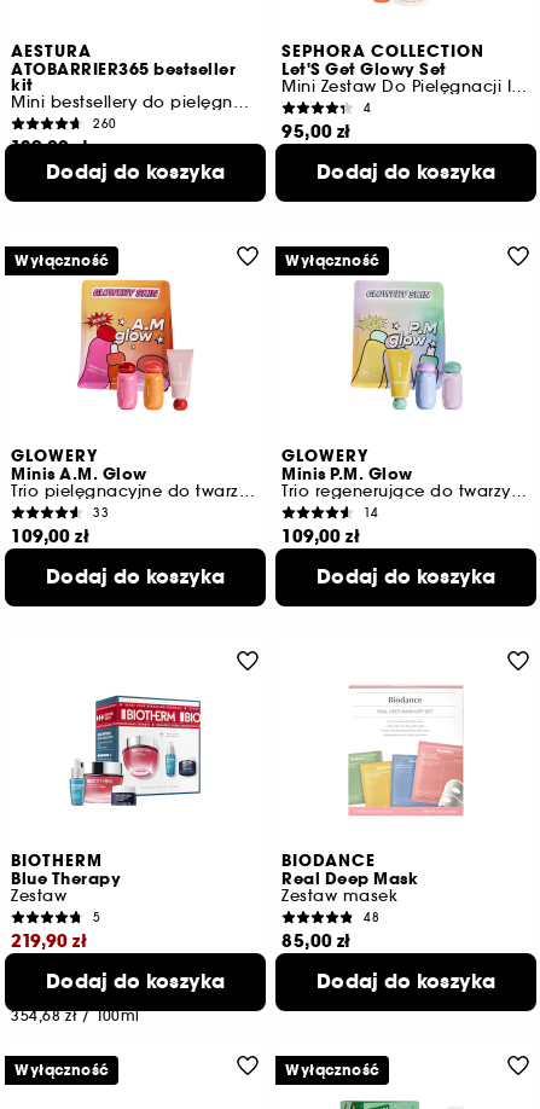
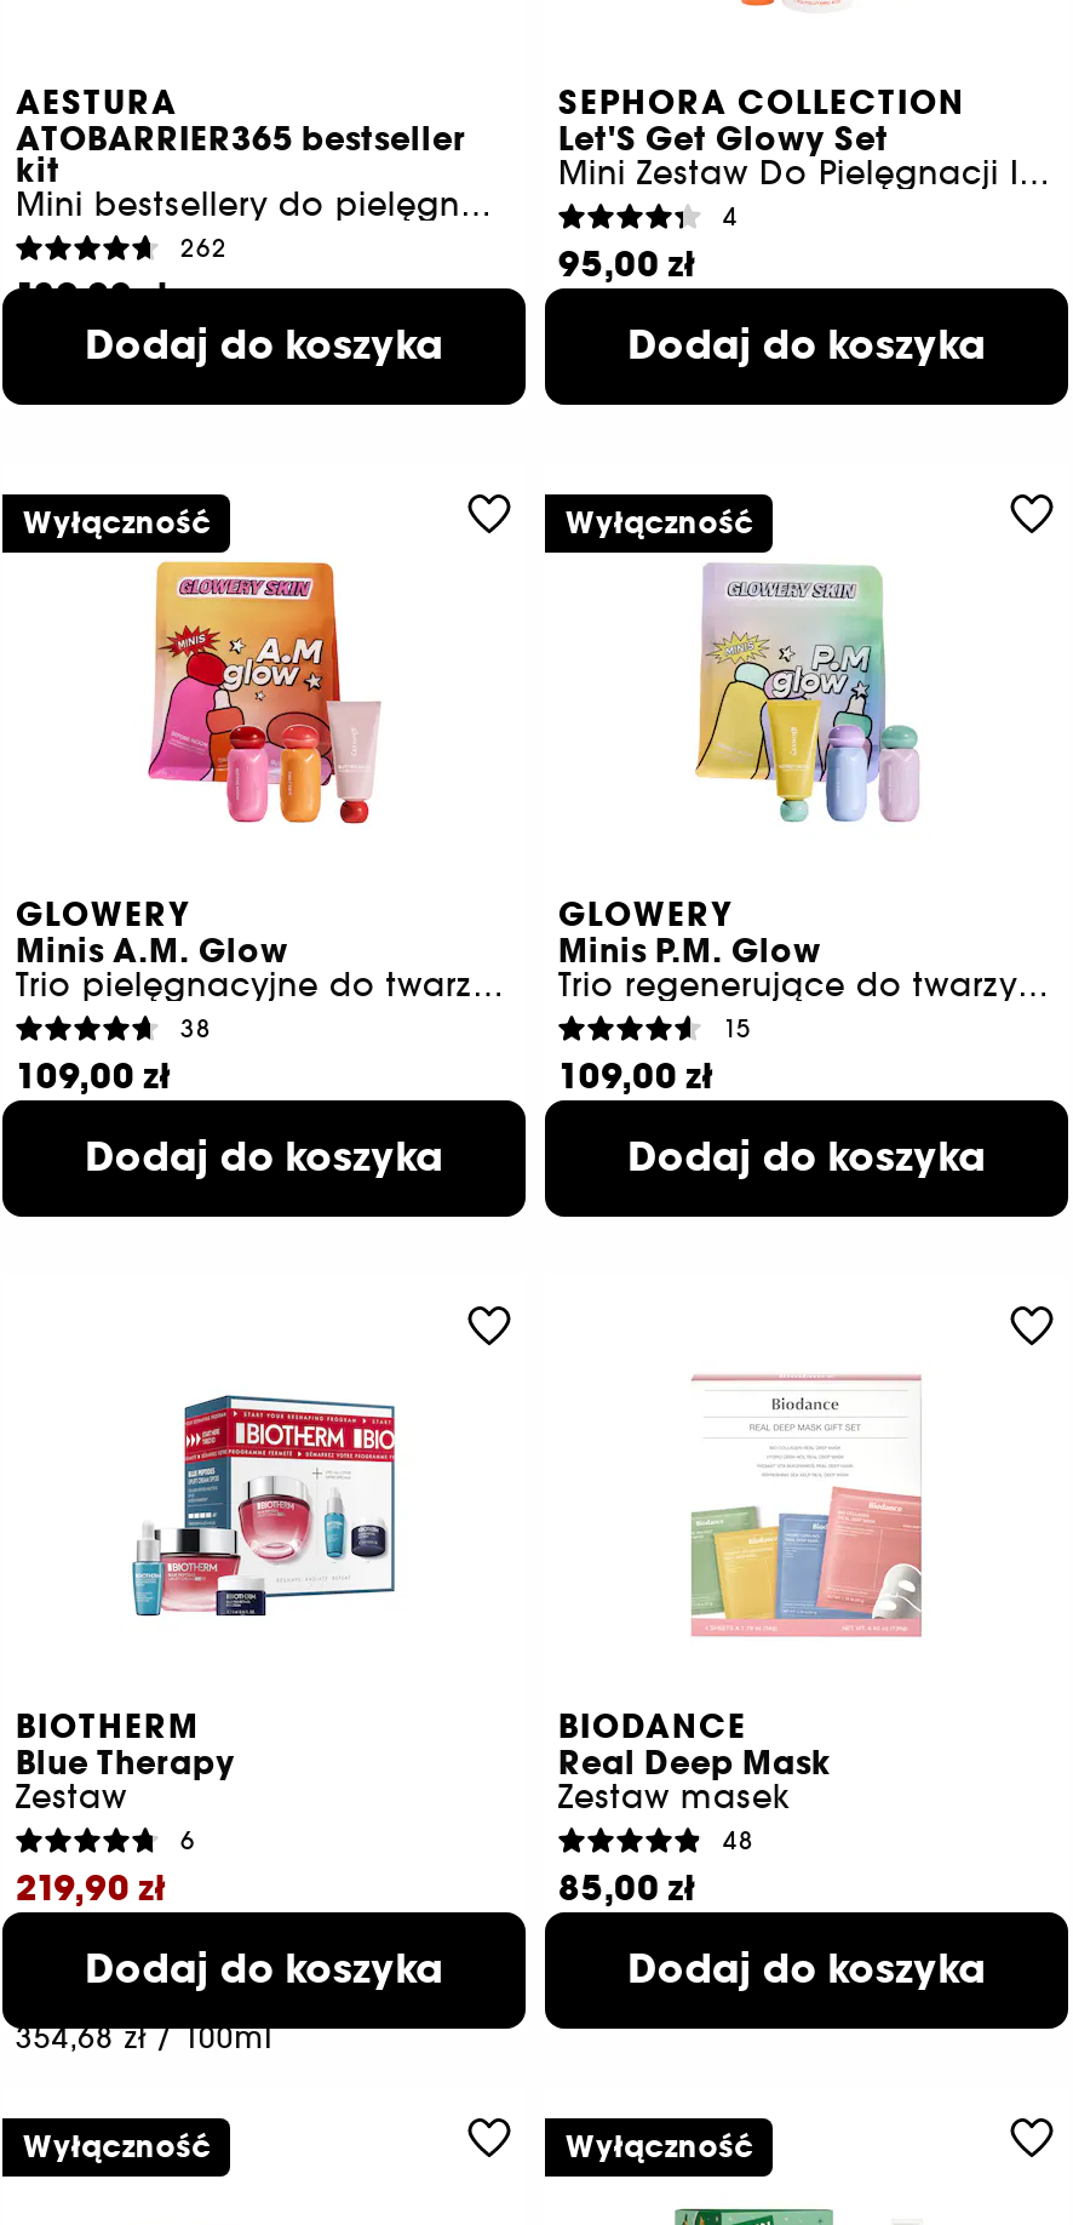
[94,115,117,131] 260 -> [180,231,228,263] 262
[94,504,109,520] 33 -> [180,1012,212,1043] 38
[364,504,379,520] 14 -> [723,1012,752,1043] 15
[94,909,101,925] 5 -> [180,1824,196,1855] 6

